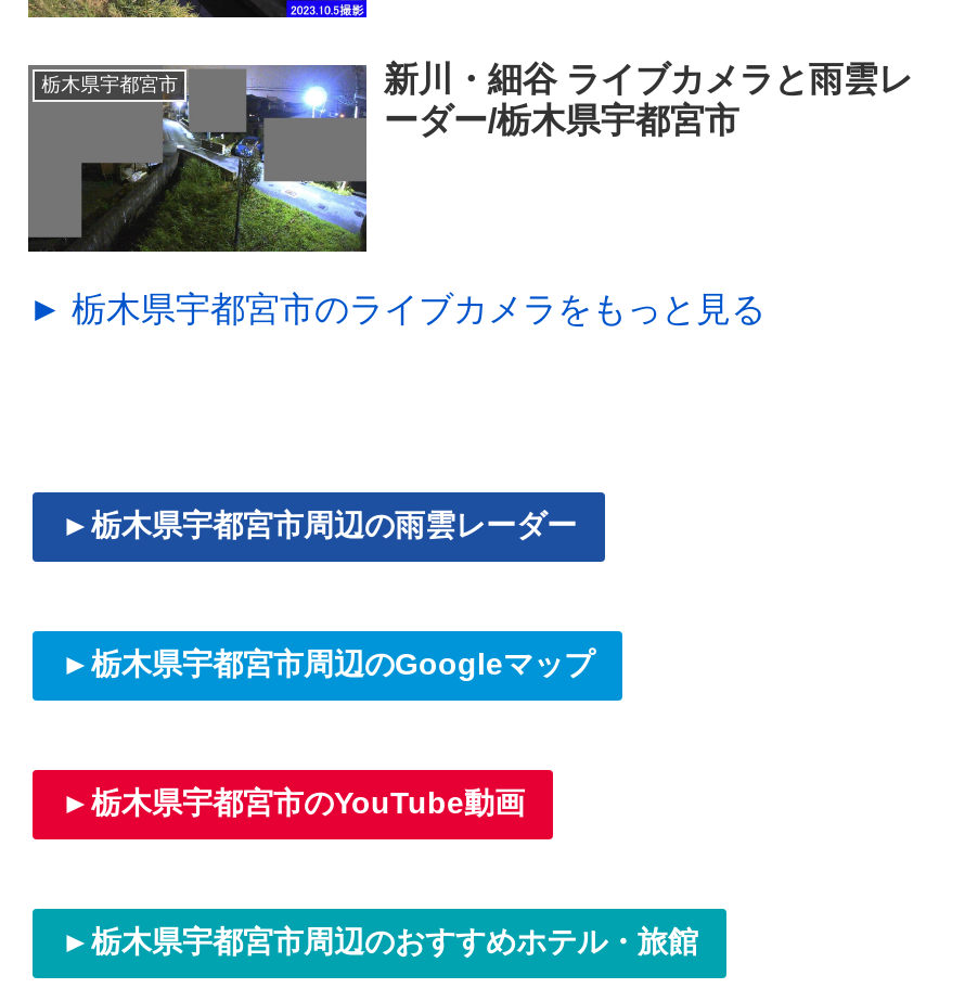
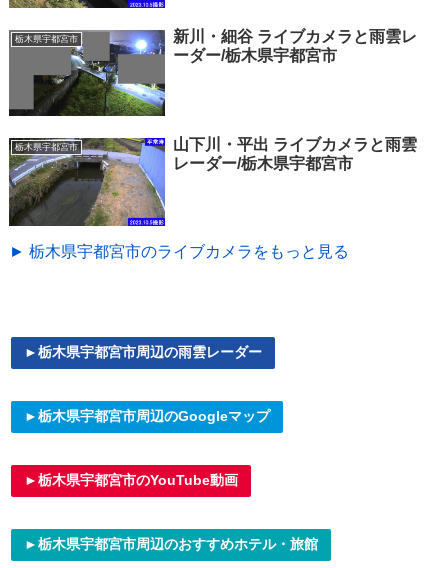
none -> [10,136,417,227] [image] | 栃木県宇都宮市 | 山下川・平出 ライブカメラと雨雲 | レーダー/栃木県宇都宮市

